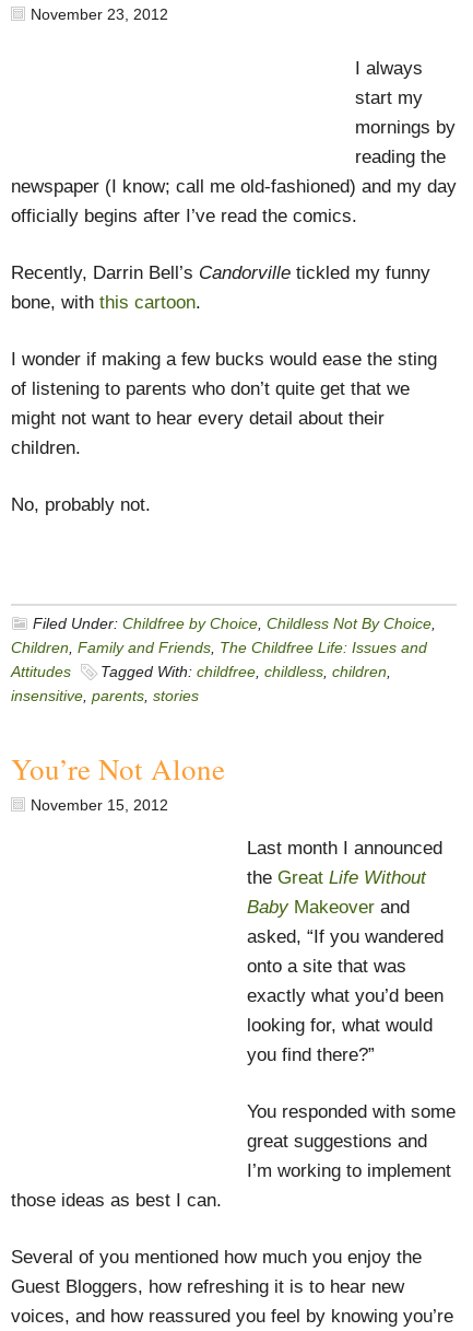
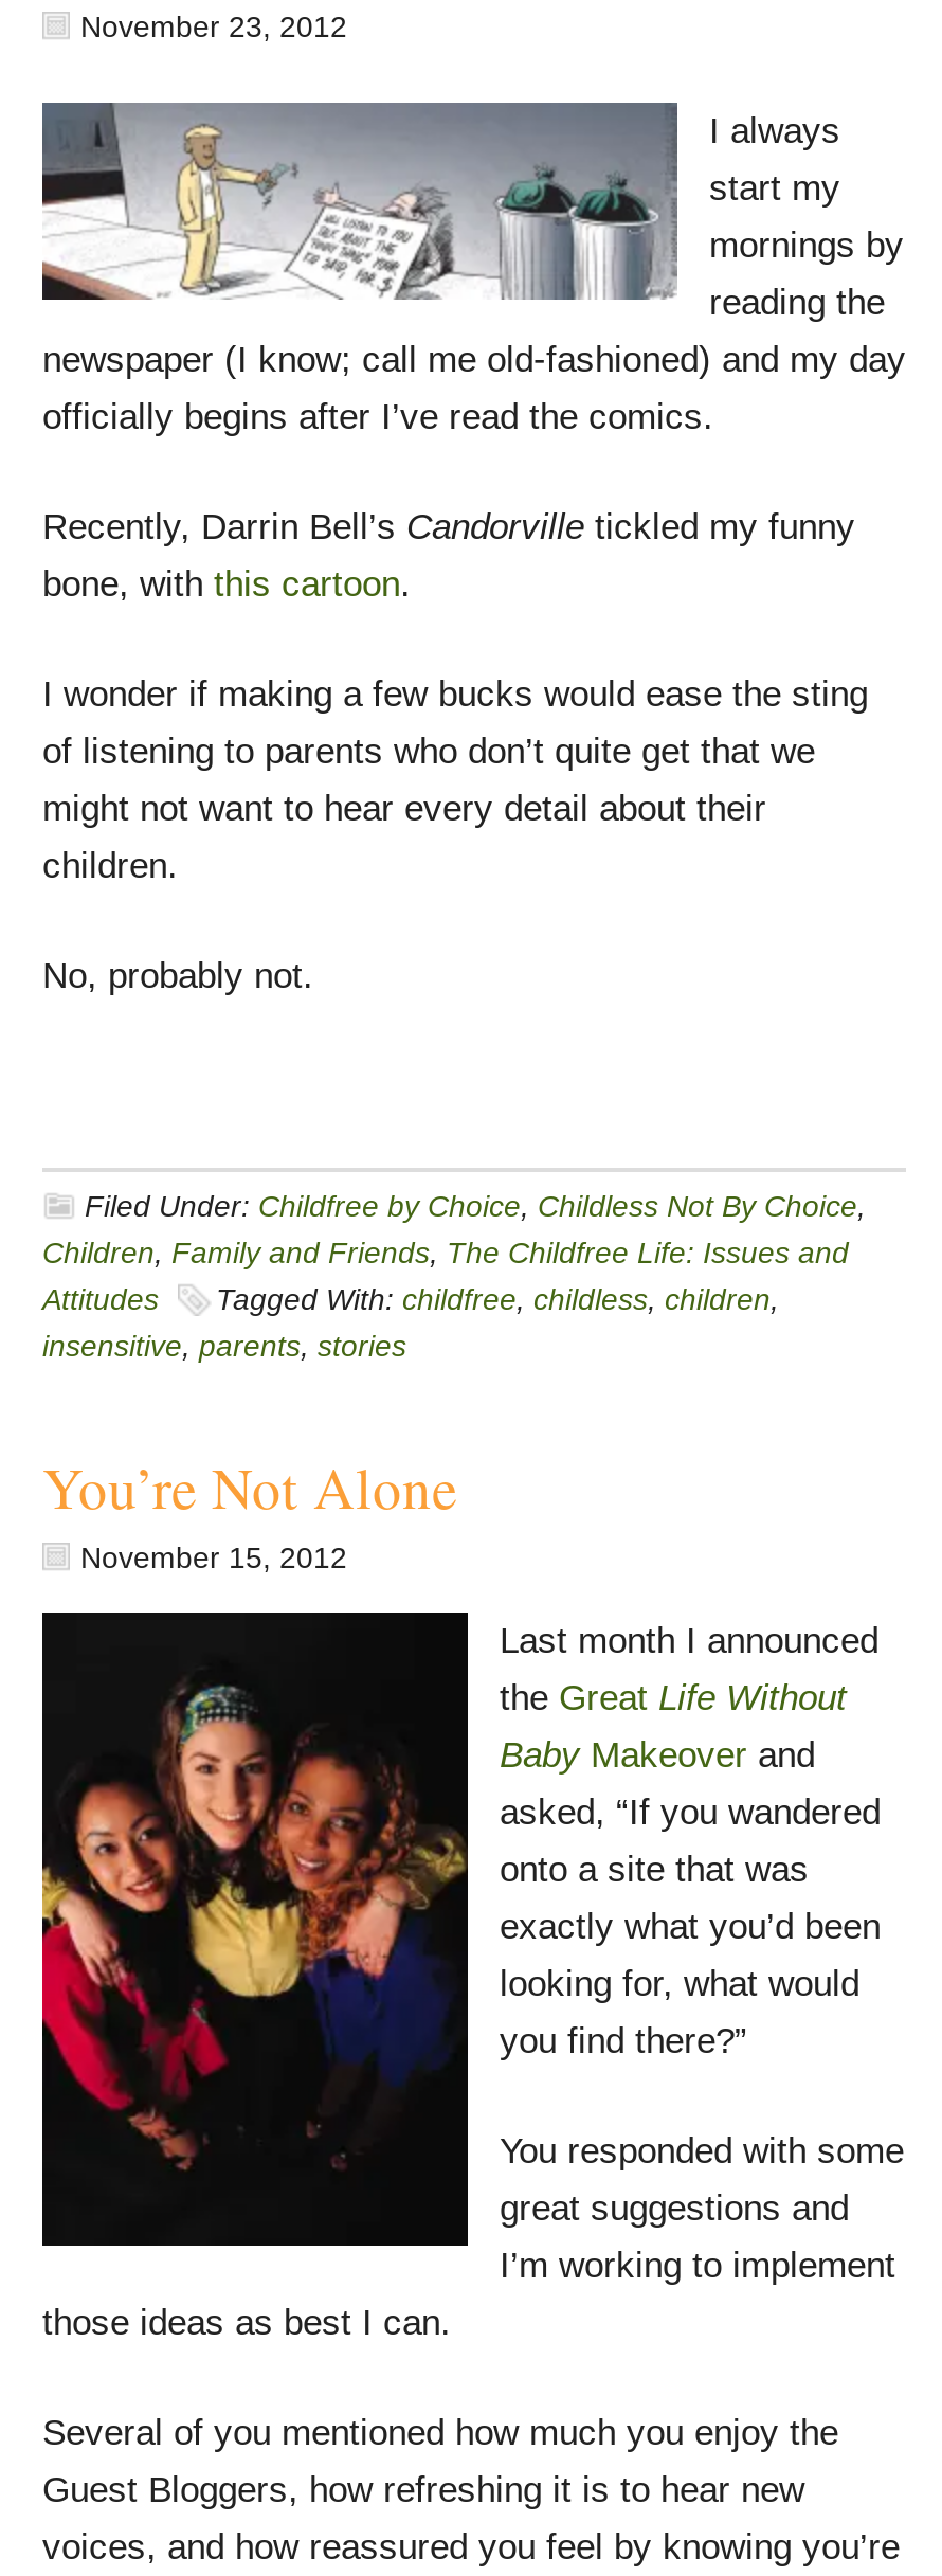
none -> [40,101,680,302] [image]
none -> [40,1610,470,2248] [image]

